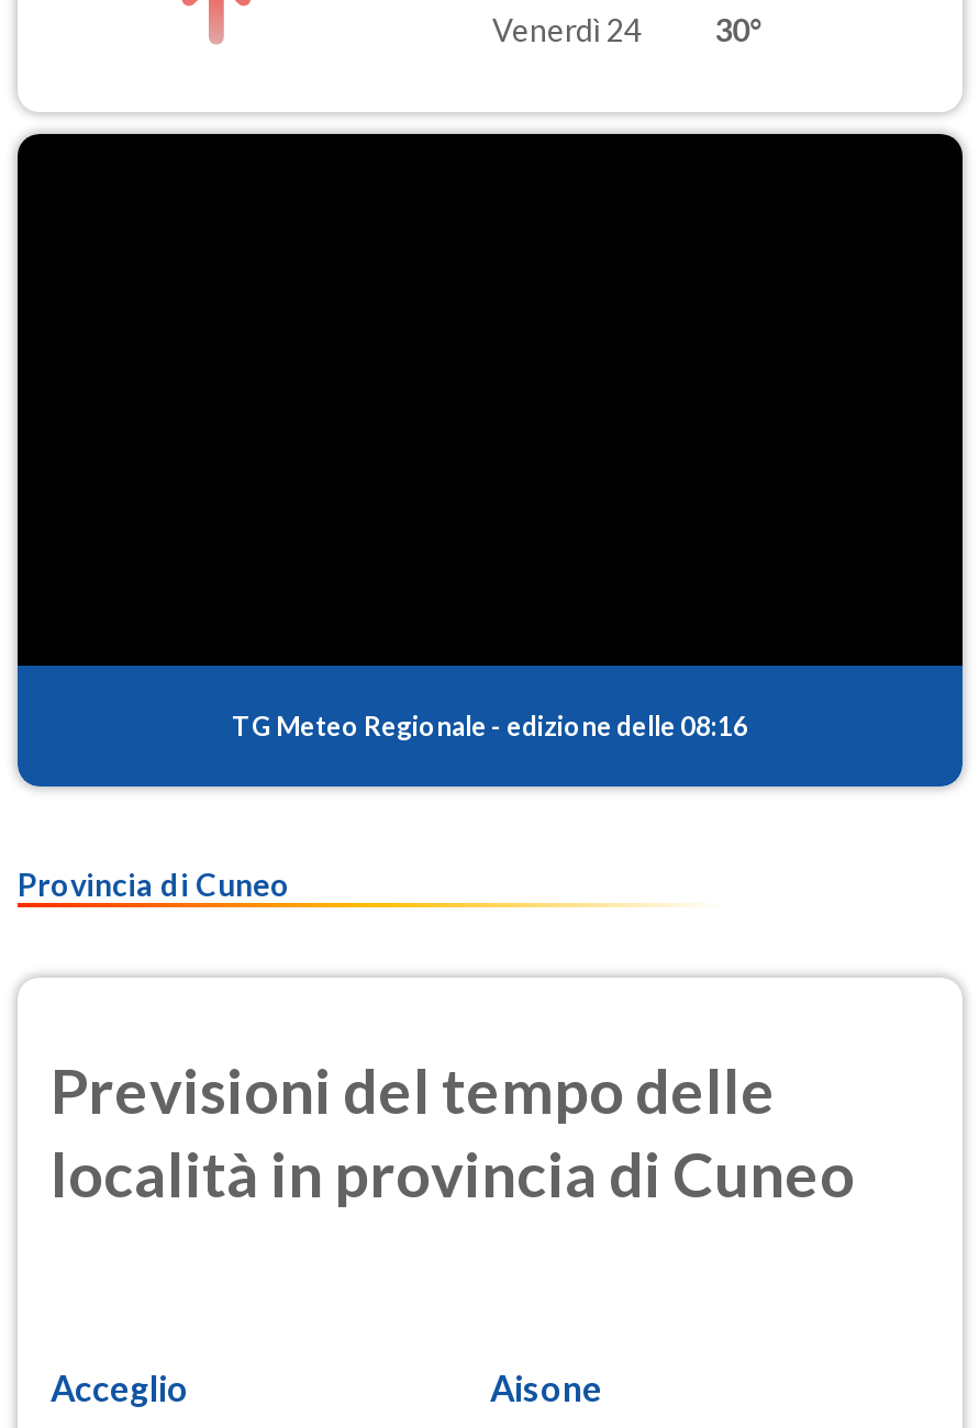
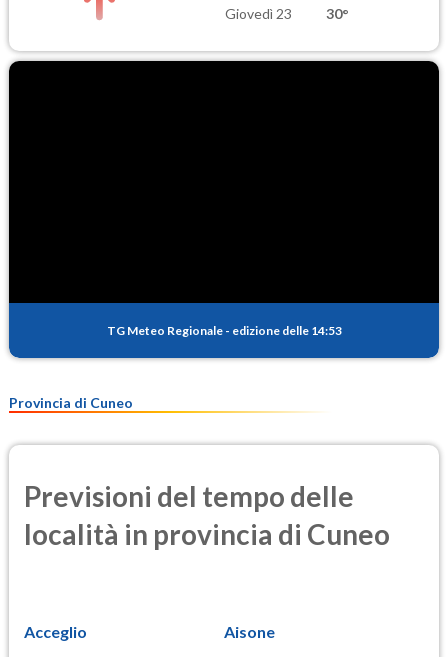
[492,12,642,49] Venerdì 24 -> [225,5,292,22] Giovedì 23
[232,709,748,741] TG Meteo Regionale - edizione delle 08:16 -> [106,322,341,337] TG Meteo Regionale - edizione delle 14:53

